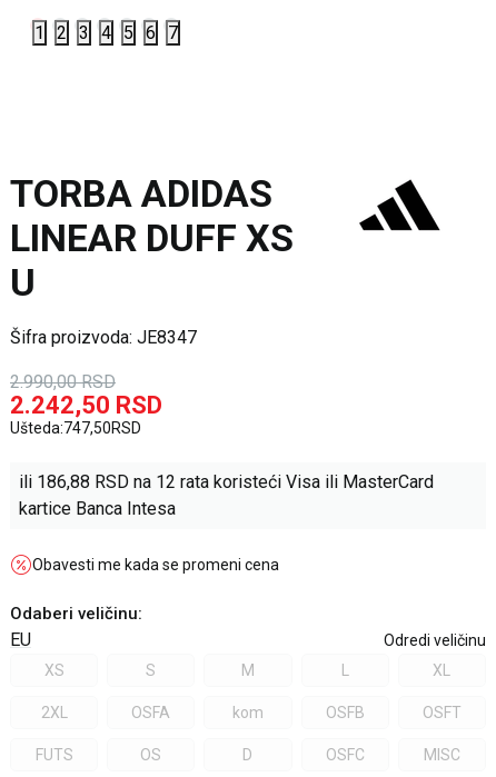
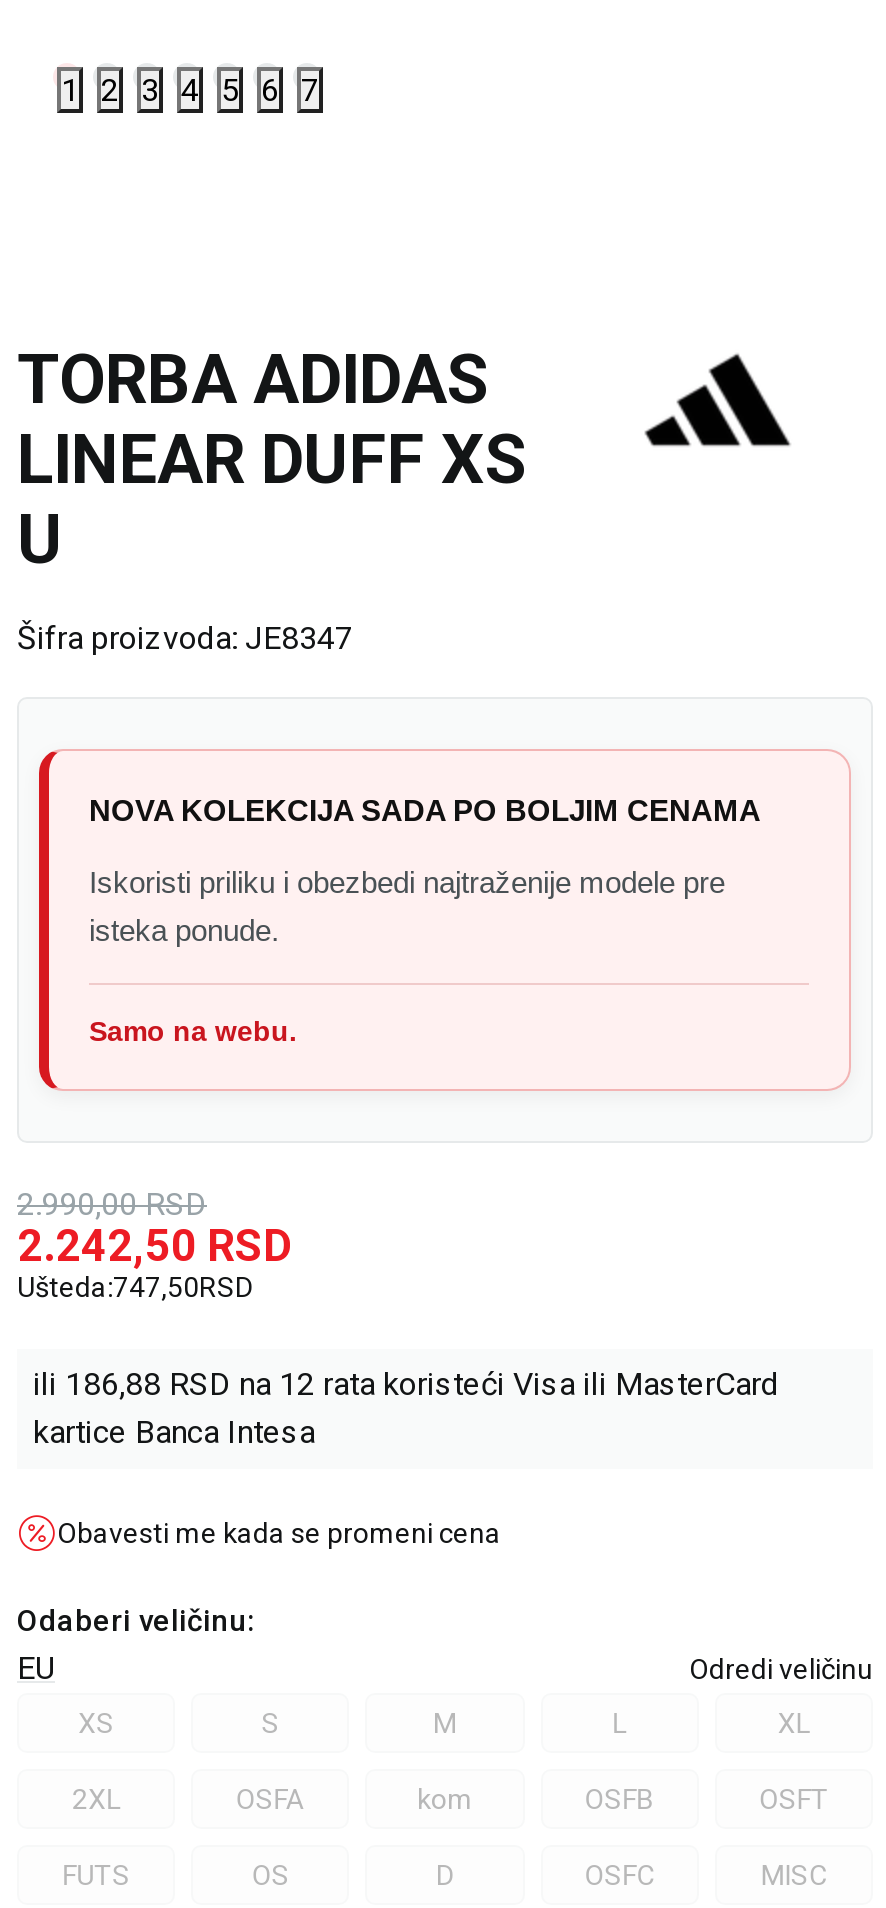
none -> [37,749,851,1093] [image] | NOVA KOLEKCIJA SADA PO BOLJIM CENAMA | Iskoristi priliku i obezbedi najtraženije modele pre | isteka ponude. | Samo na webu.

